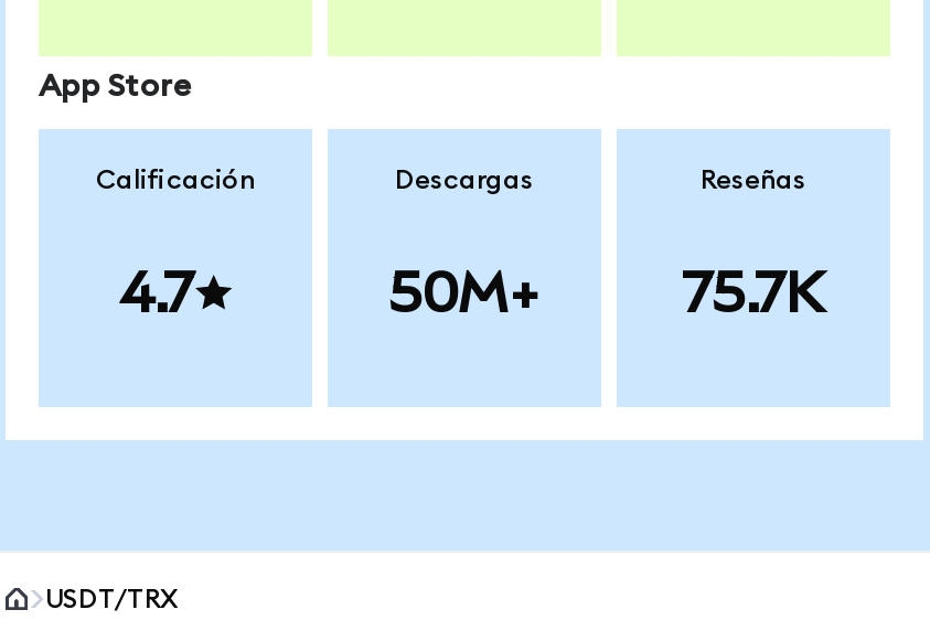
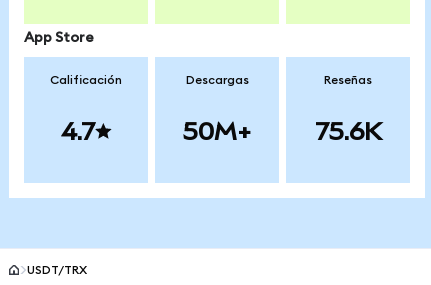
[682,261,825,323] 75.7K -> [314,117,381,145] 75.6K

